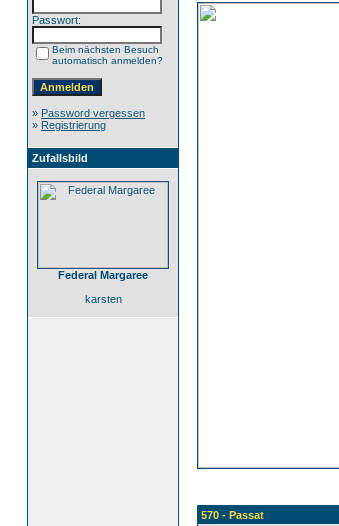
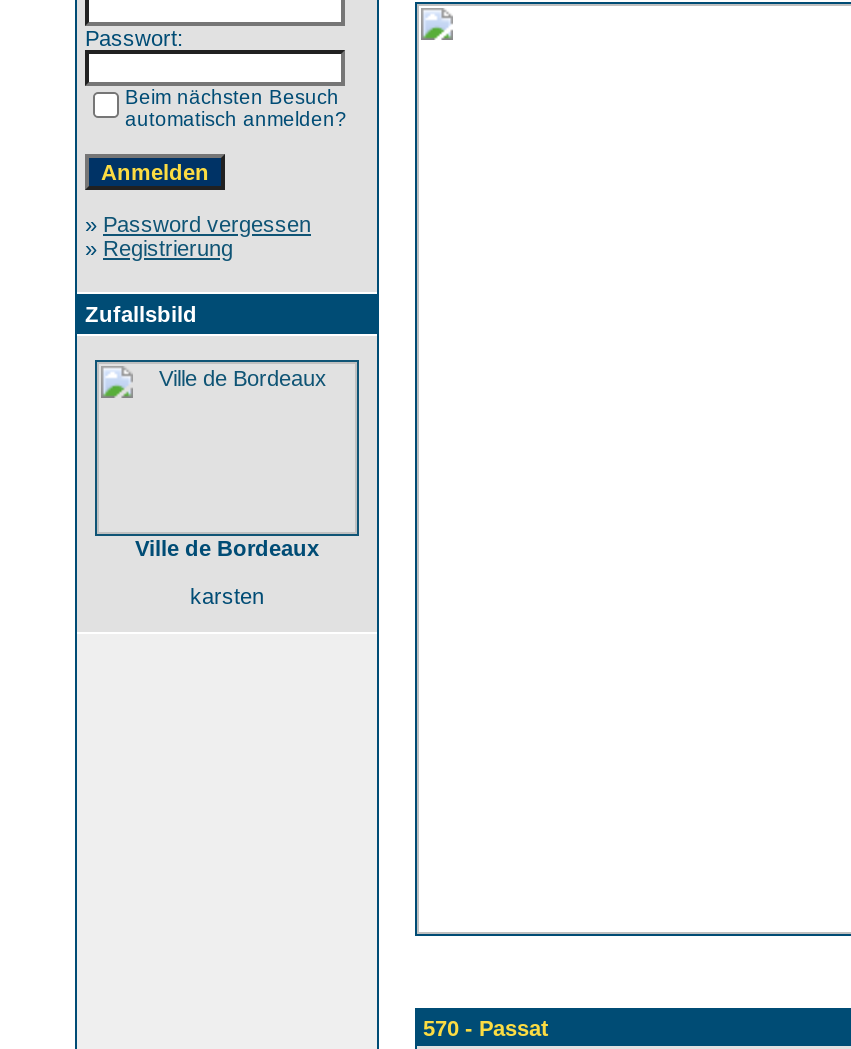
[58,269,148,281] Federal Margaree -> [135,536,319,560] Ville de Bordeaux

